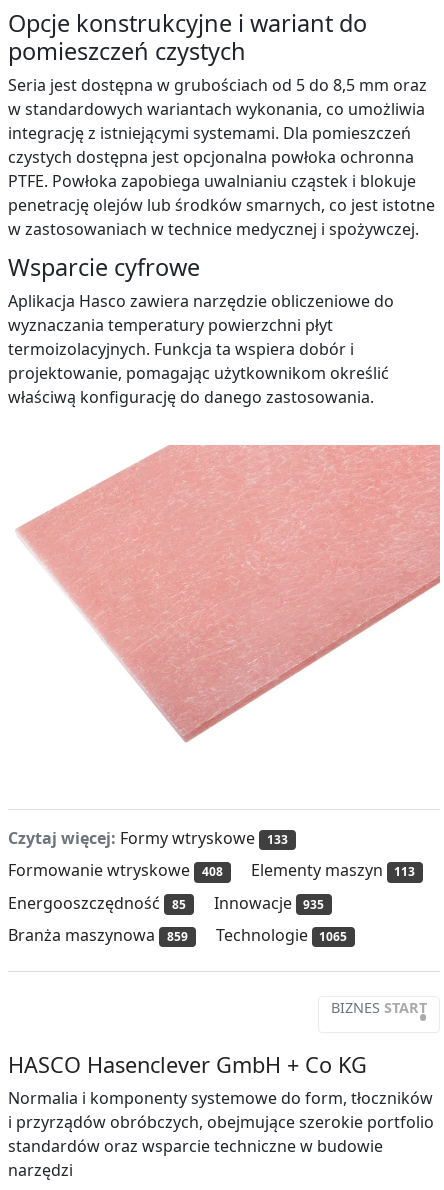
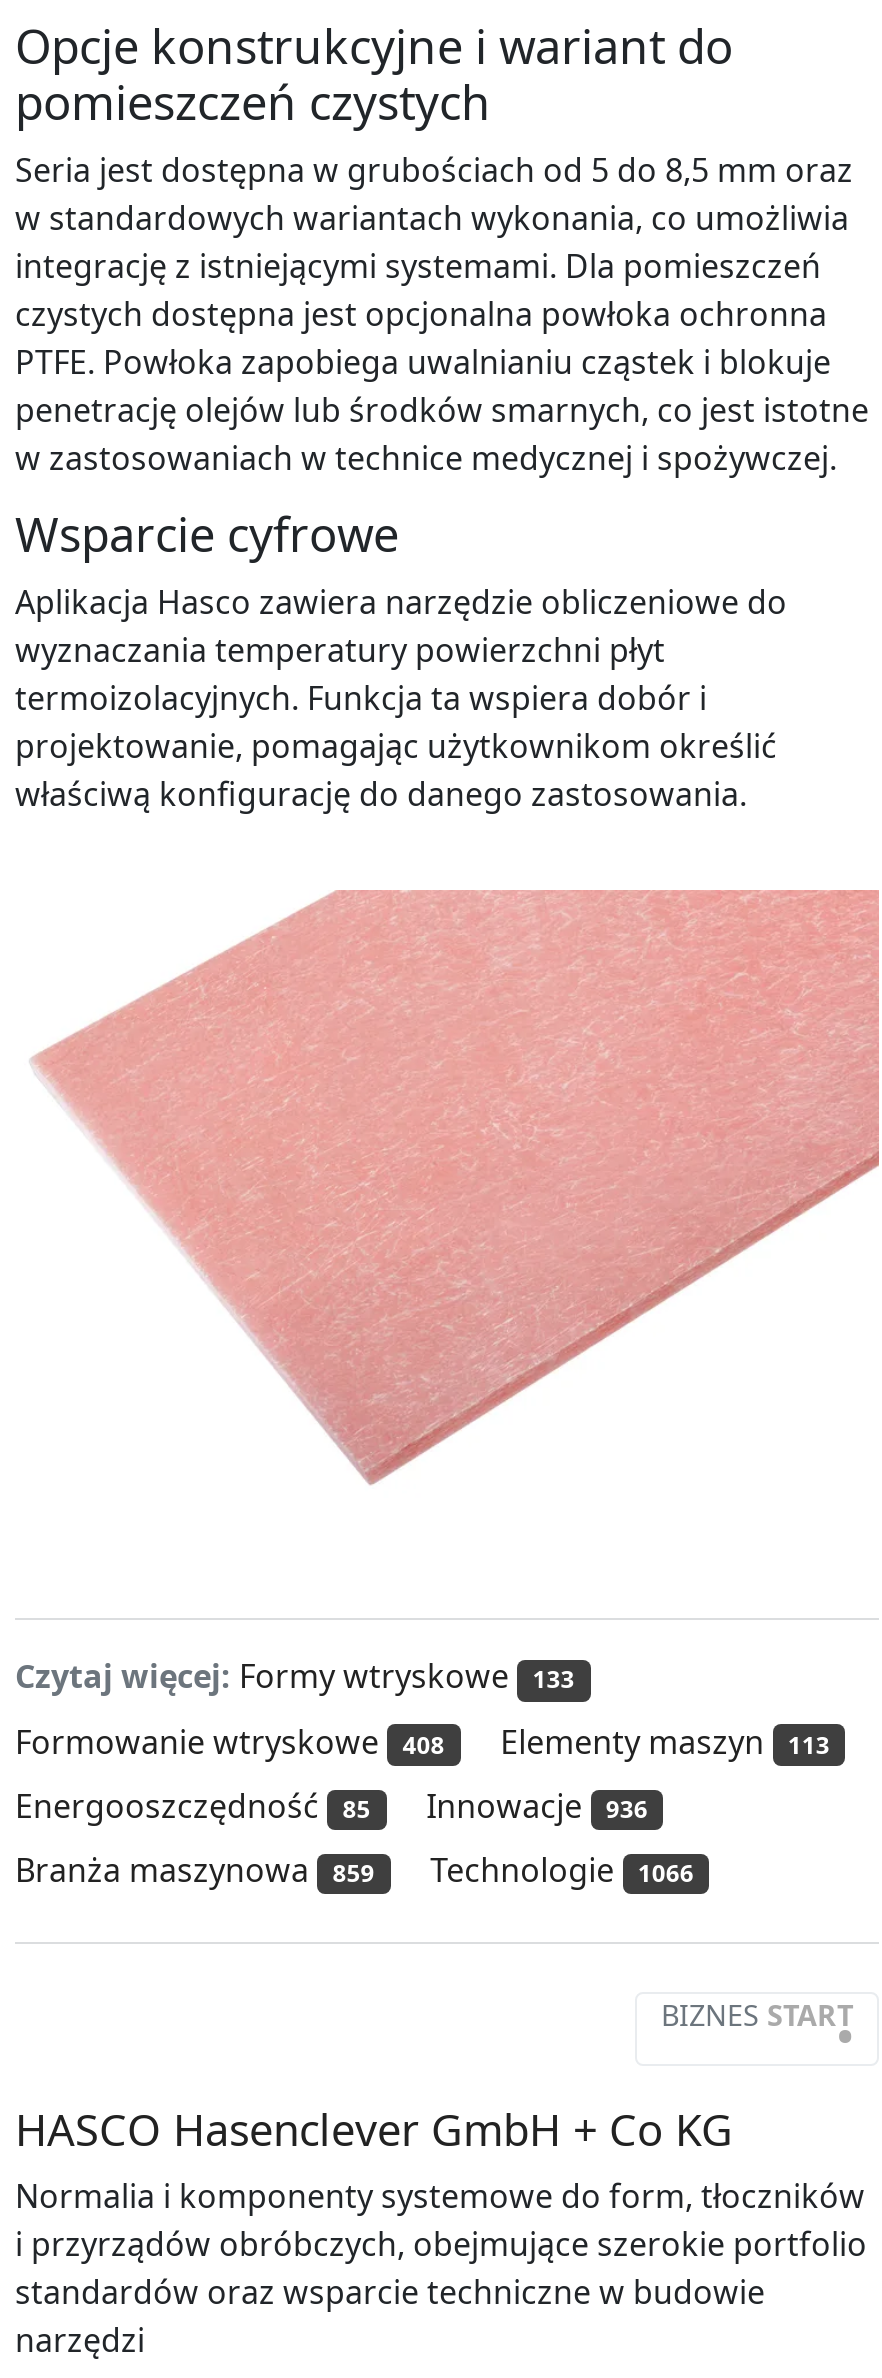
[8,892,324,914] Energooszczędność 85 Innowacje 935 -> [15,1783,648,1827] Energooszczędność 85 Innowacje 936
[8,924,347,946] Branża maszynowa 859 Technologie 1065 -> [15,1848,694,1892] Branża maszynowa 859 Technologie 1066

